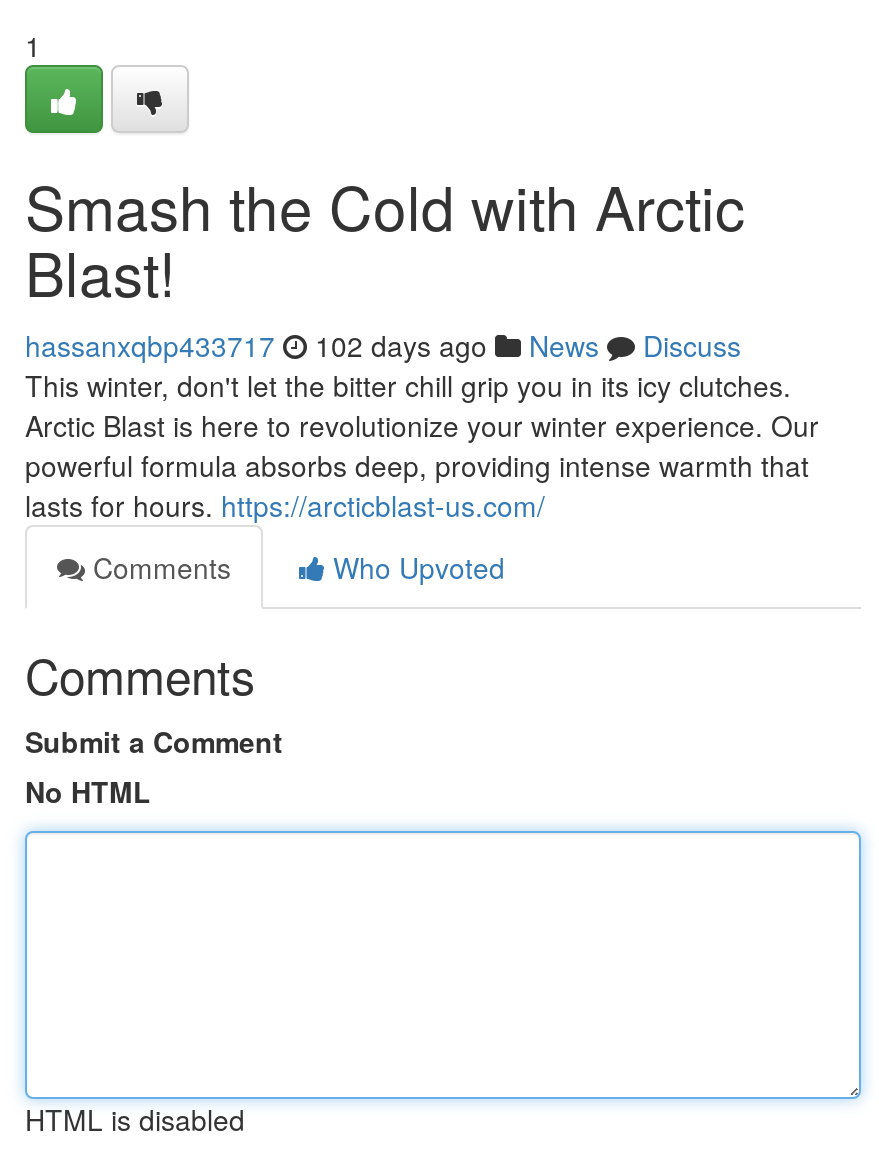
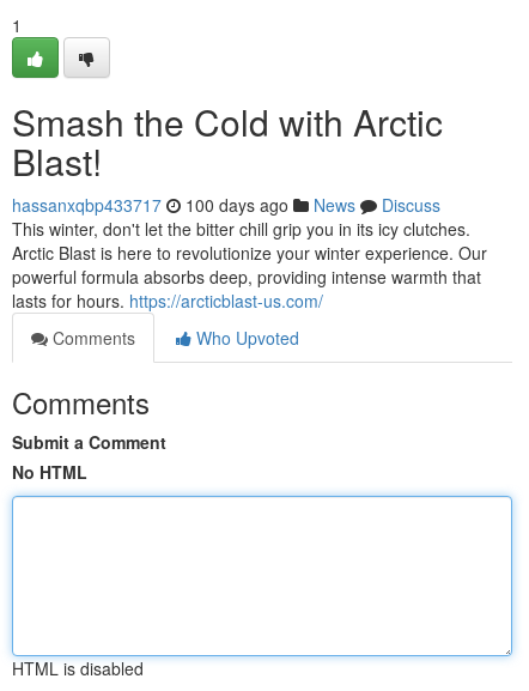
[25,325,741,365] hassanxqbp433717 102 days ago News Discuss -> [12,193,440,217] hassanxqbp433717 100 days ago News Discuss

